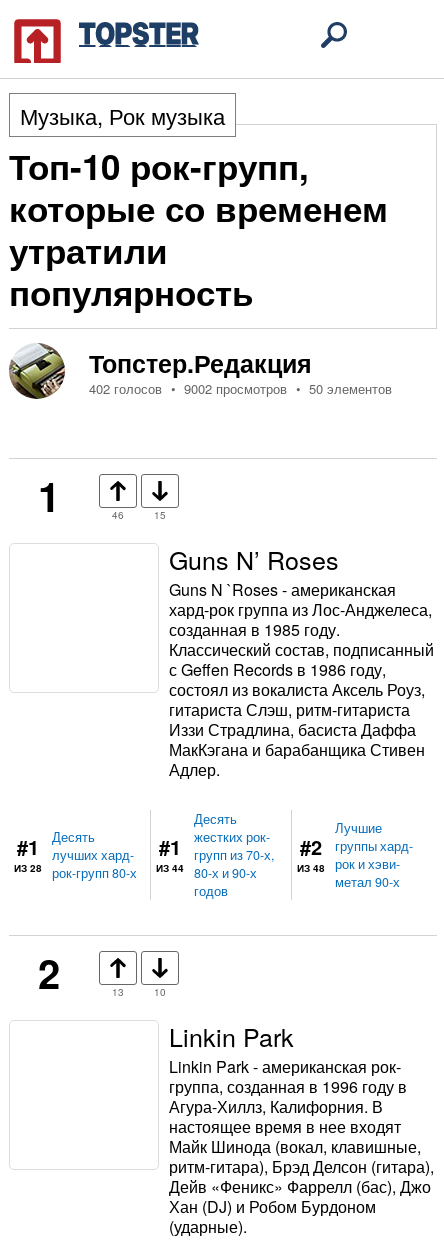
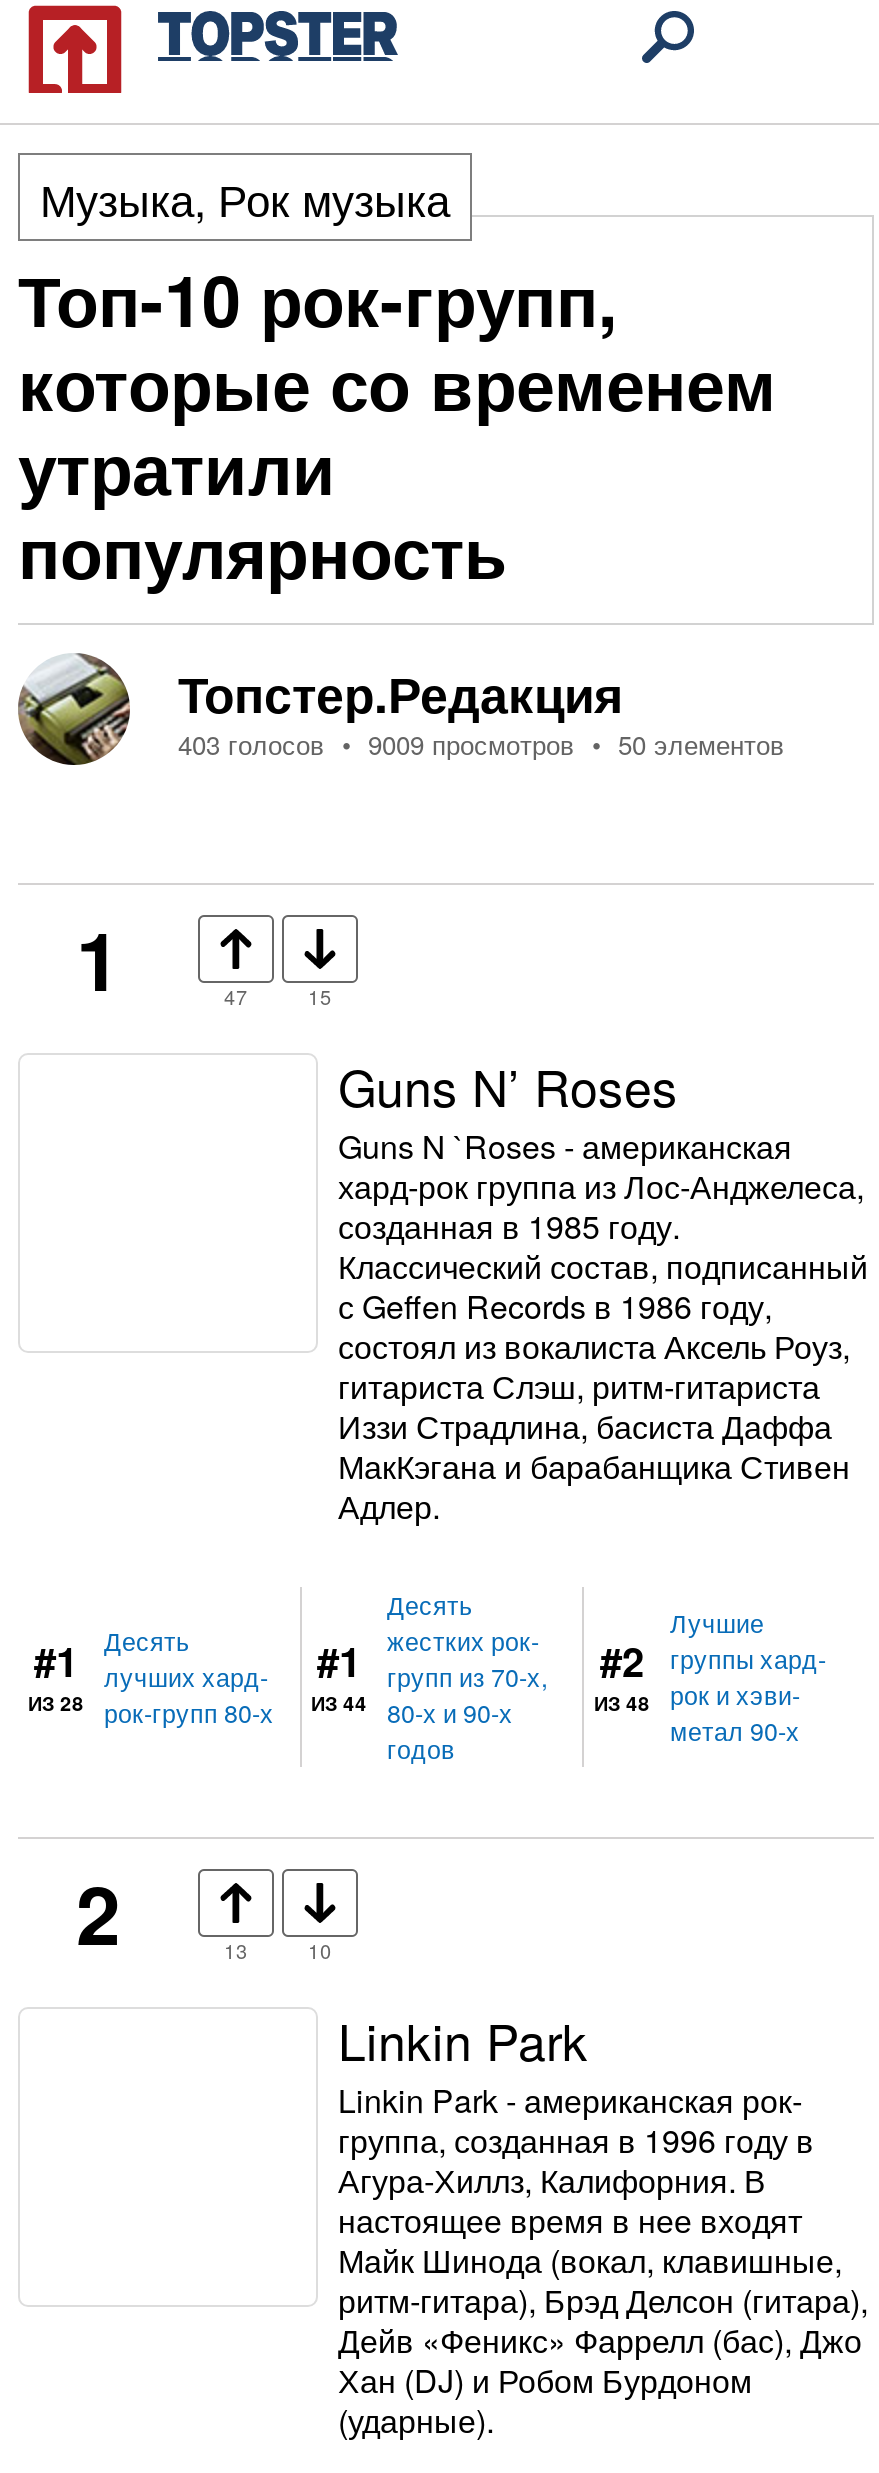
[89,379,162,398] 402 голосов -> [178,725,324,763] 403 голосов
[184,379,287,398] 9002 просмотров -> [368,725,574,763] 9009 просмотров
[112,508,124,522] 46 -> [224,983,248,1011] 47

